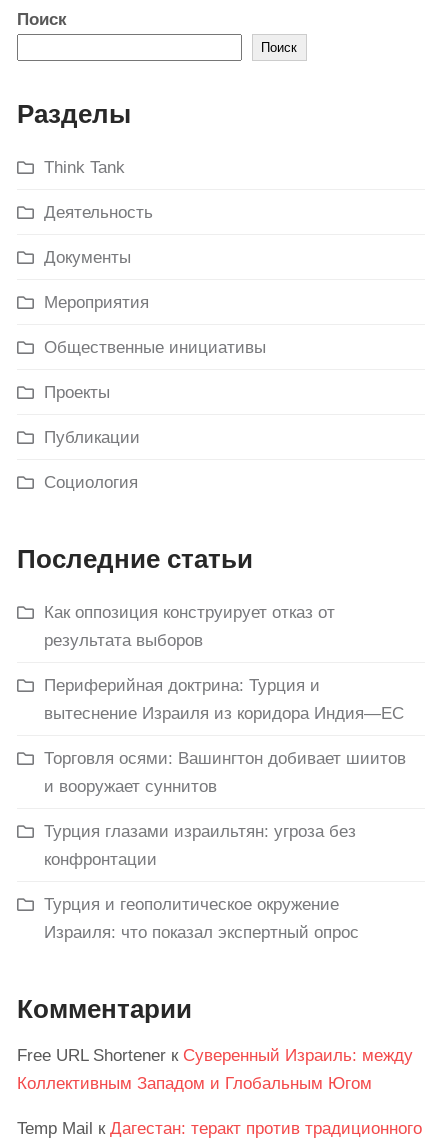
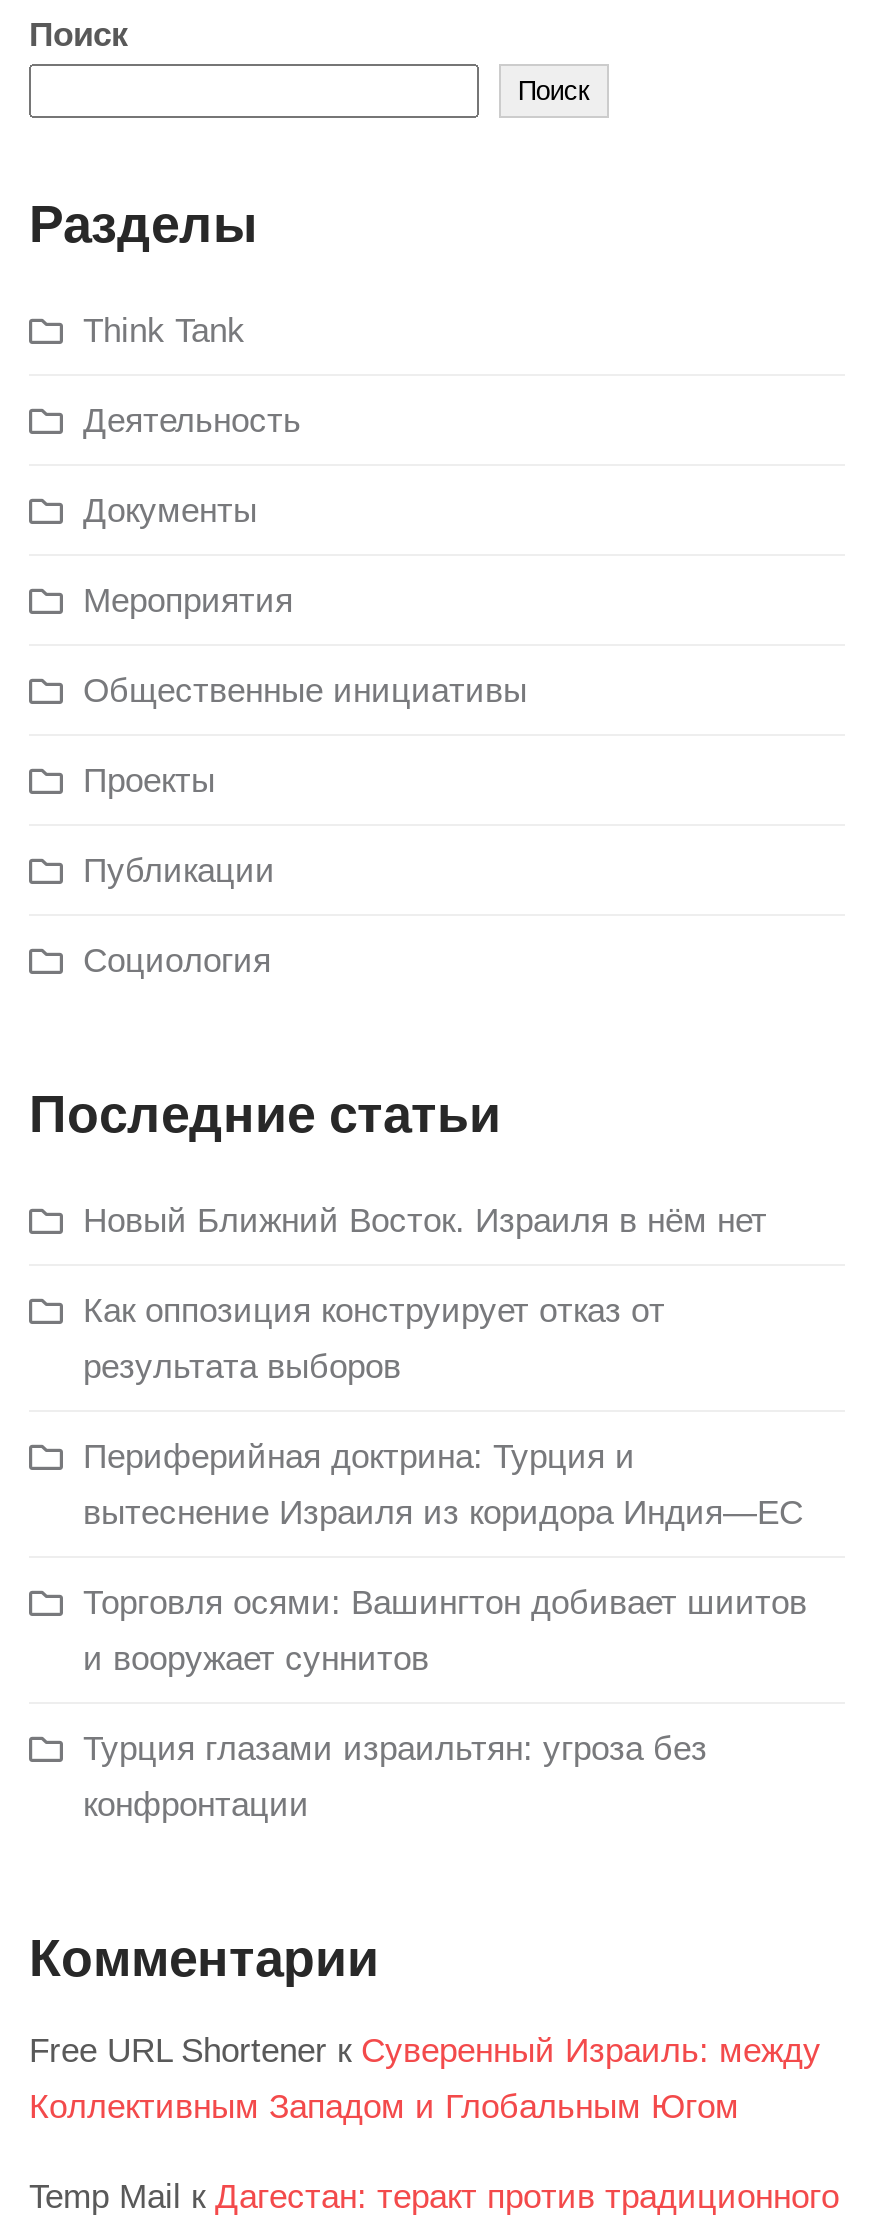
none -> [83,1202,767,1240] Новый Ближний Восток. Израиля в нём нет
moved [44,603,406,869] -> [83,1292,807,1824]: Как оппозиция конструирует отказ от | результата выборов | Периферийная доктрина: Турция и | вытеснение Израиля из коридора Индия—ЕС | Торговля осями: Вашингтон добивает шиитов | и вооружает суннитов | Турция глазами израильтян: угроза без | конфронтации
[44,895,359,942] Турция и геополитическое окружение | Израиля: что показал экспертный опрос -> none

